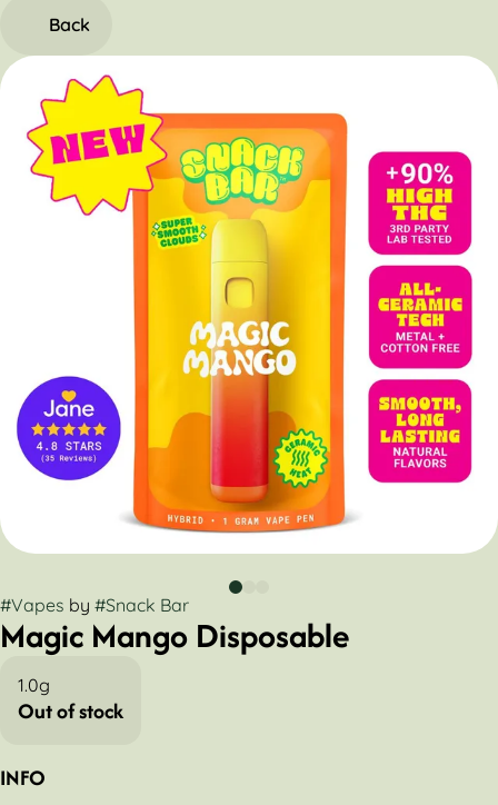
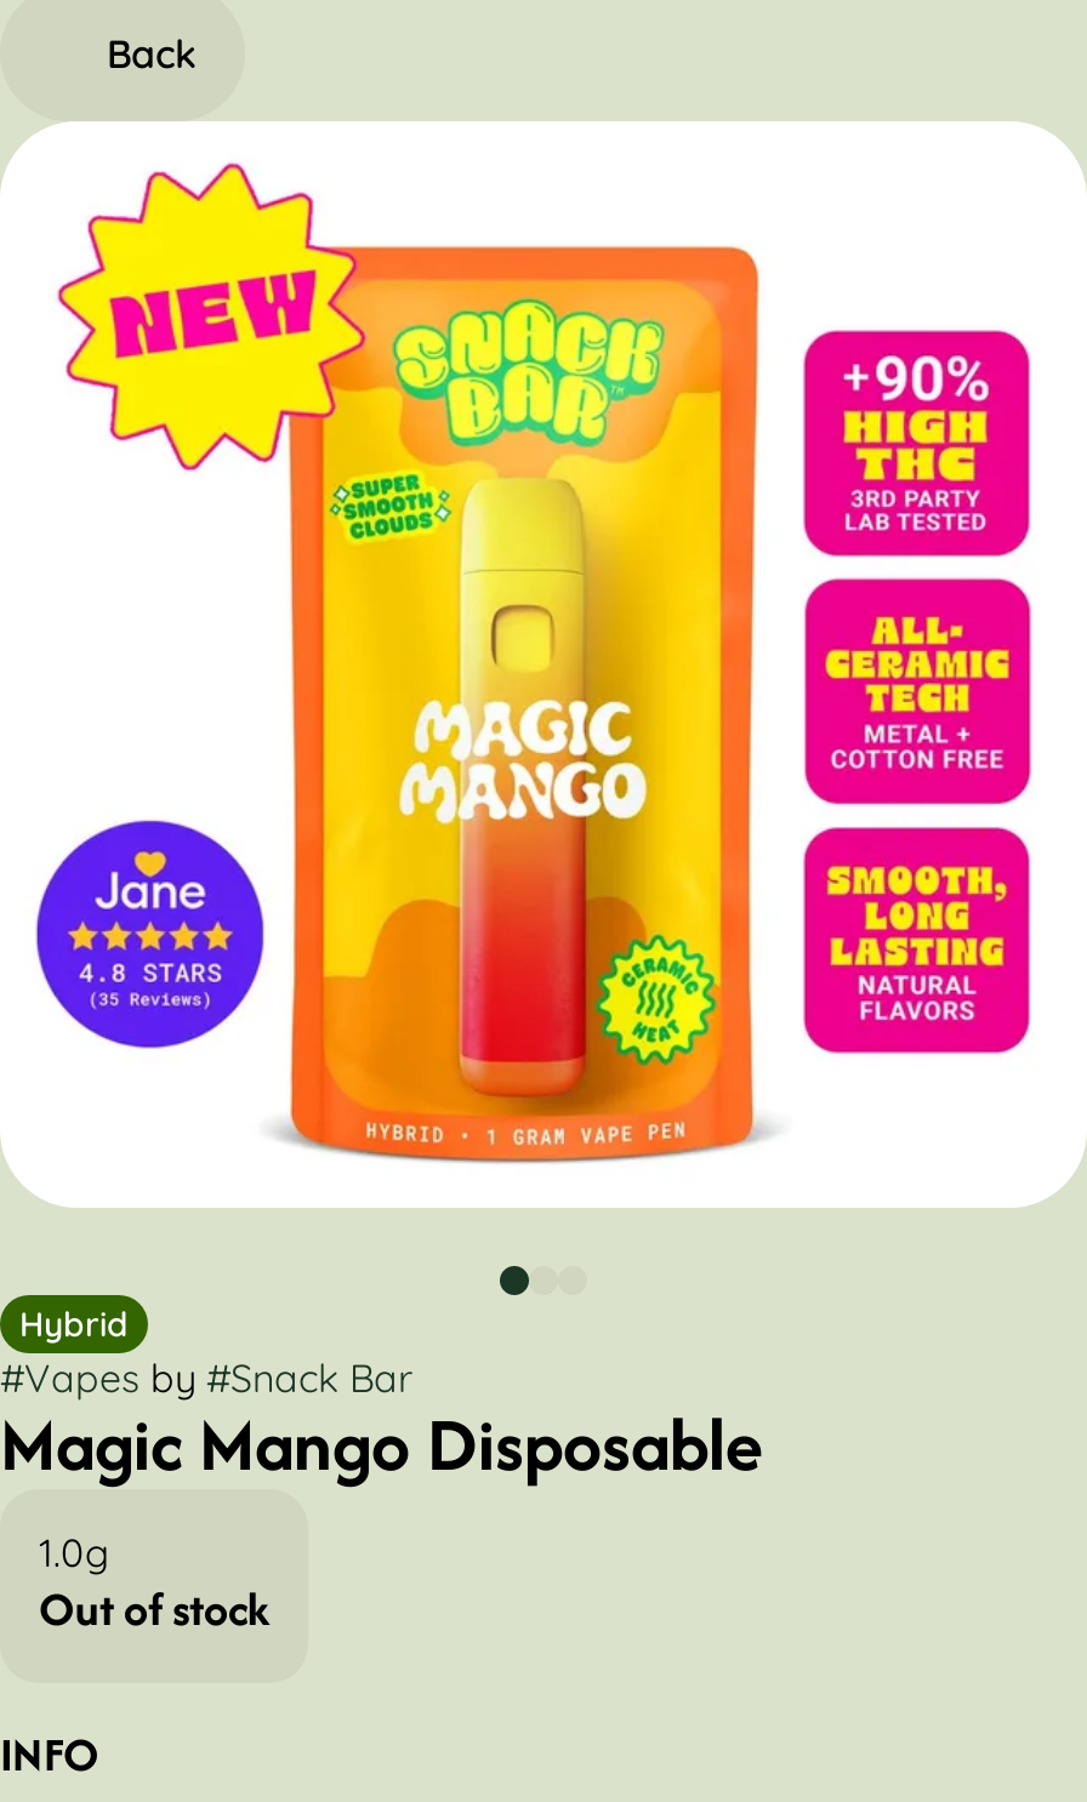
none -> [19,1302,129,1346] Hybrid

